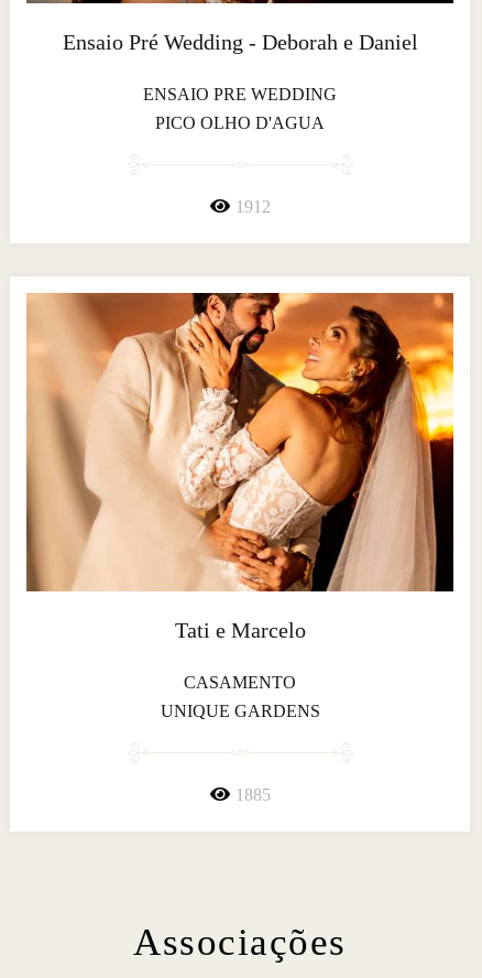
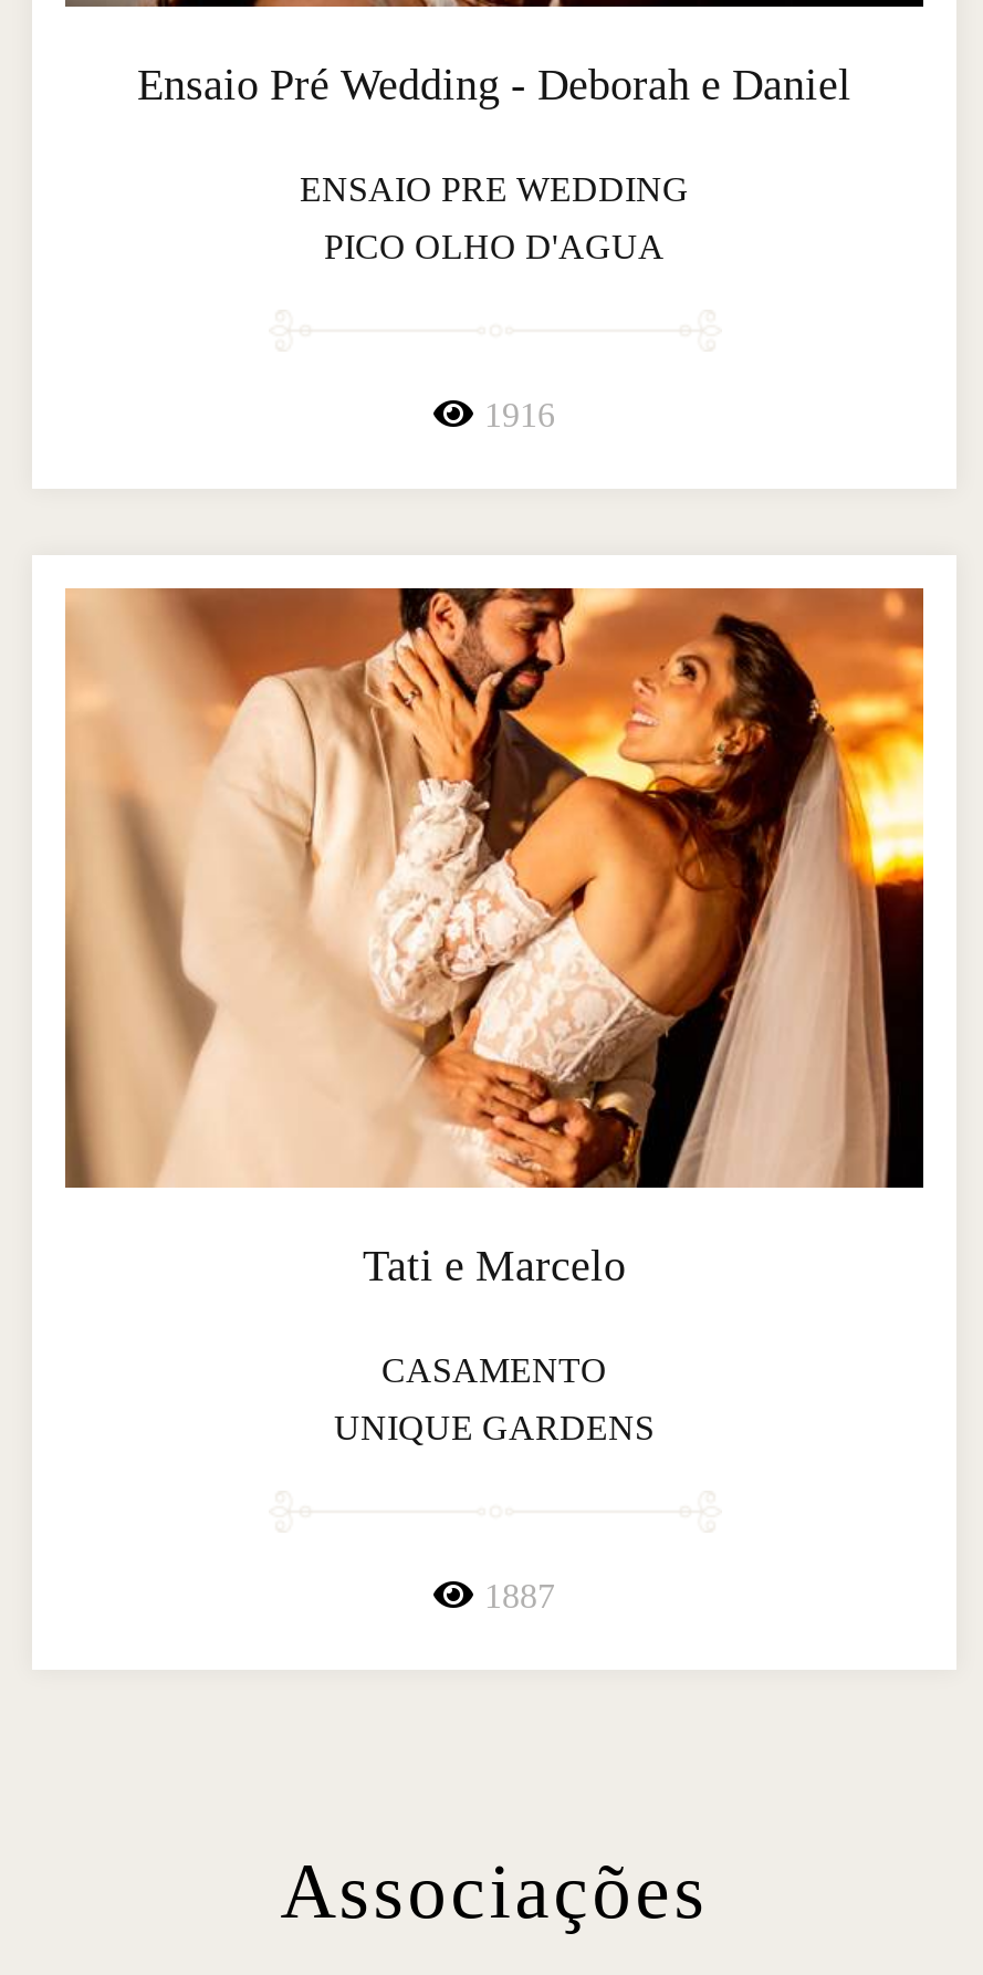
[235,197,270,216] 1912 -> [484,395,555,433] 1916
[235,786,270,804] 1885 -> [484,1578,555,1615] 1887

